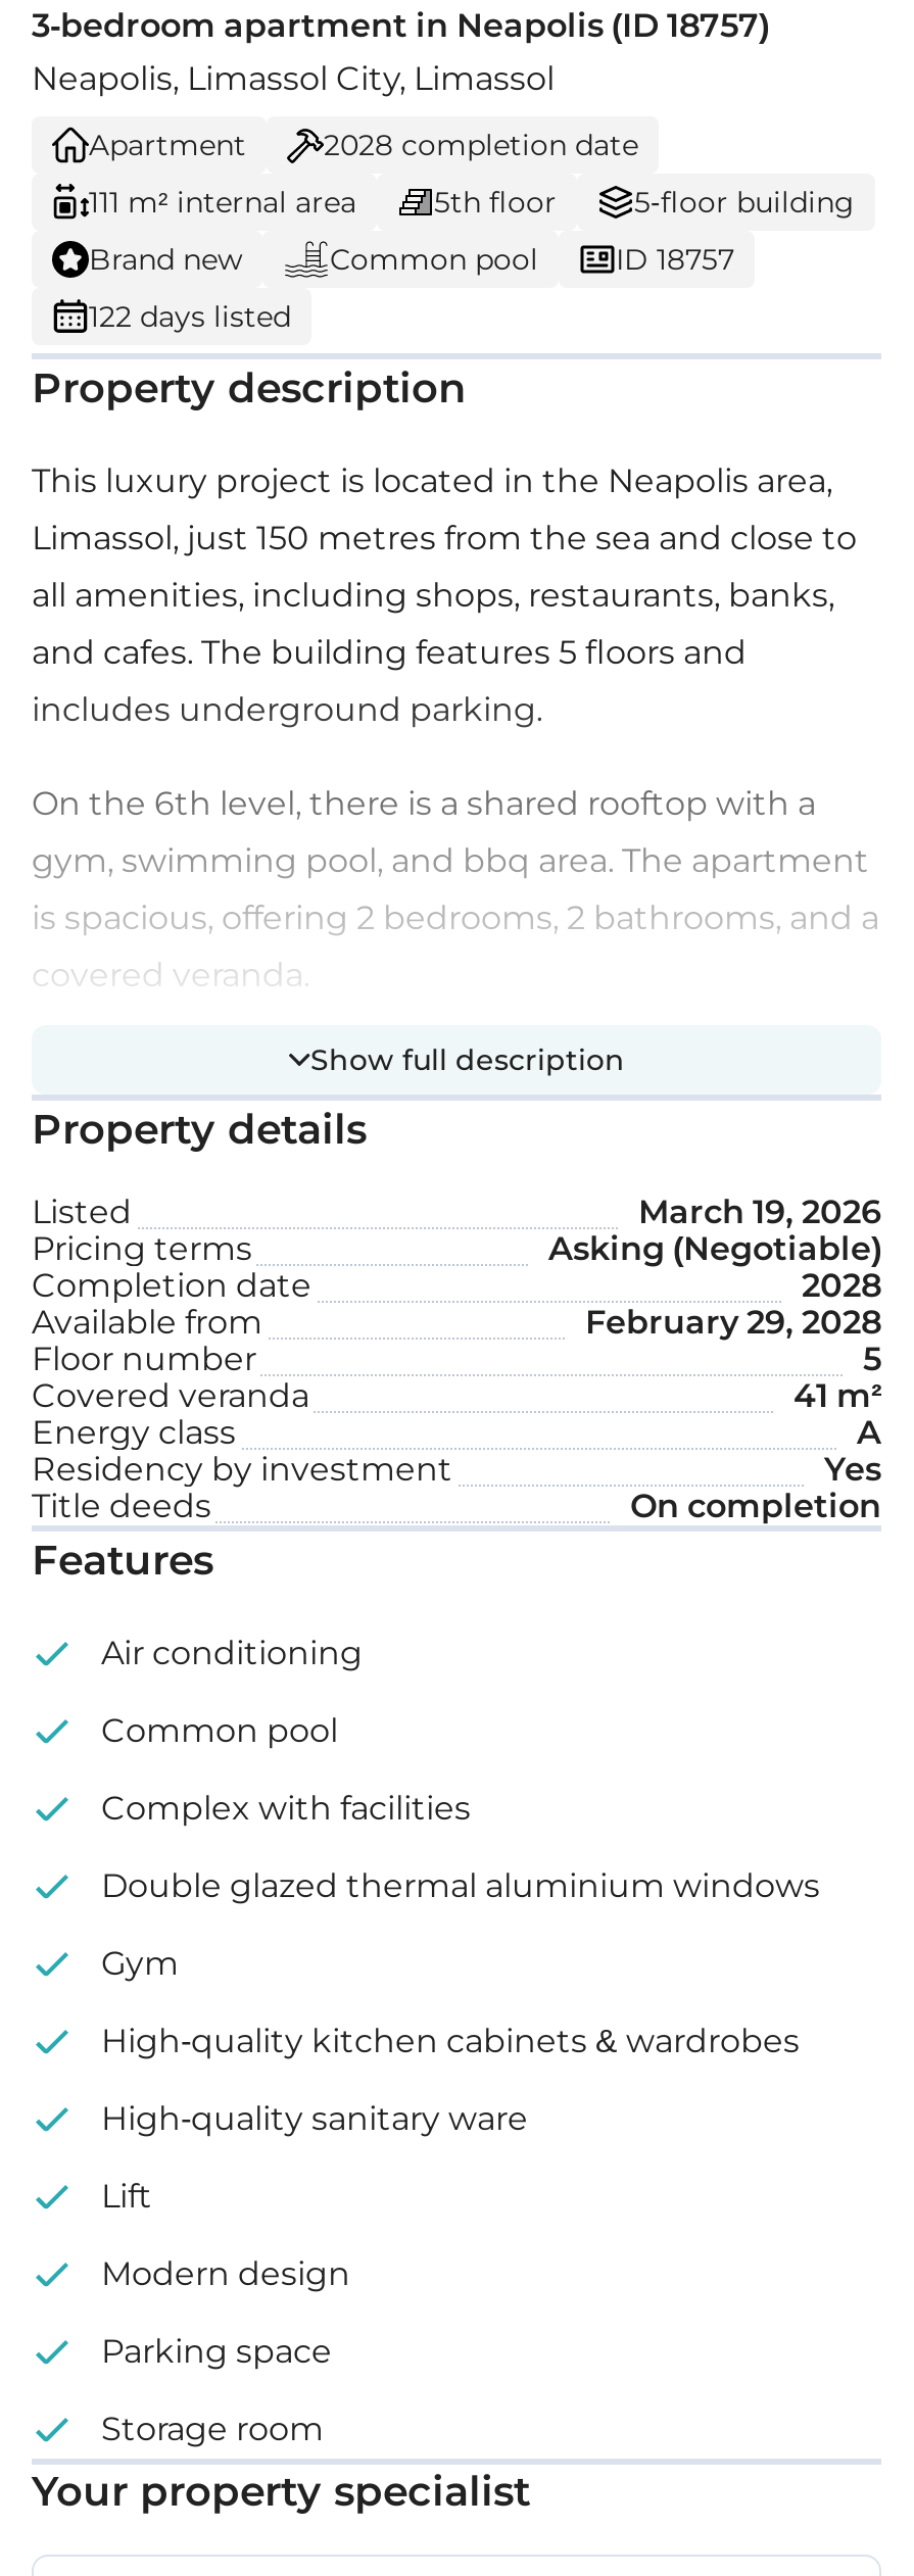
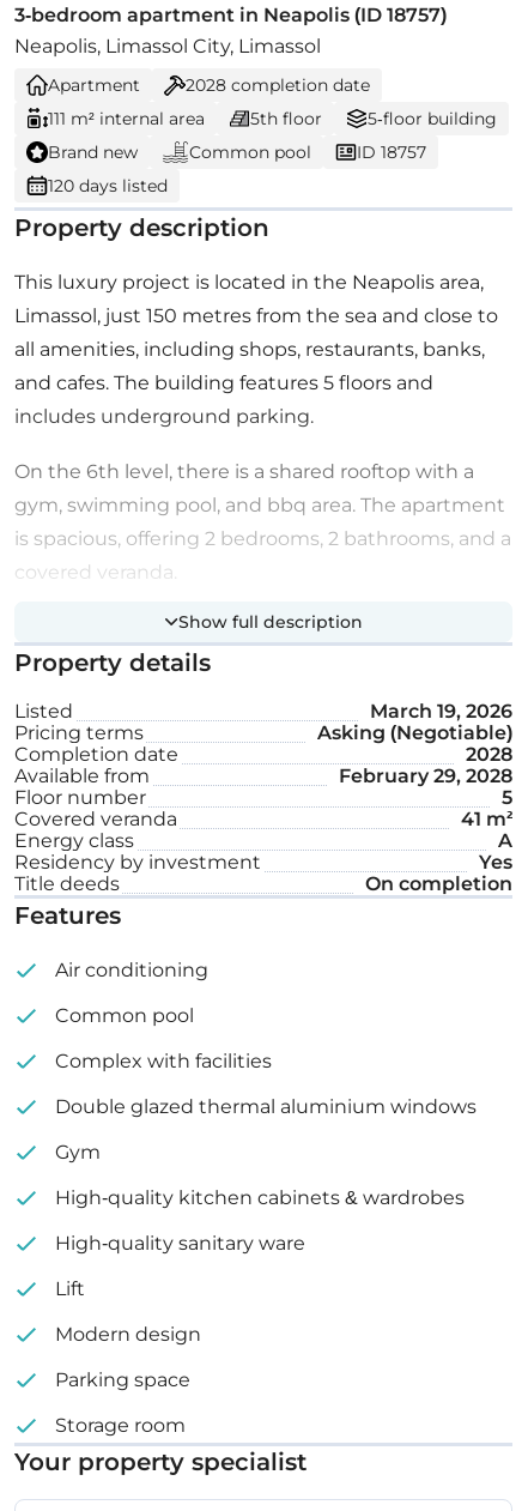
[89,299,291,335] 122 days listed -> [48,175,168,197] 120 days listed

